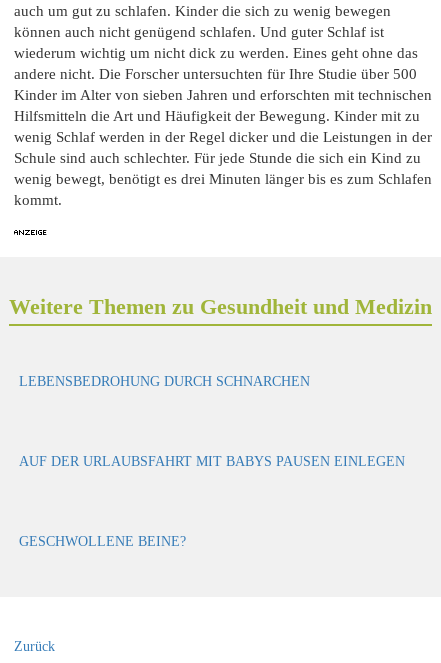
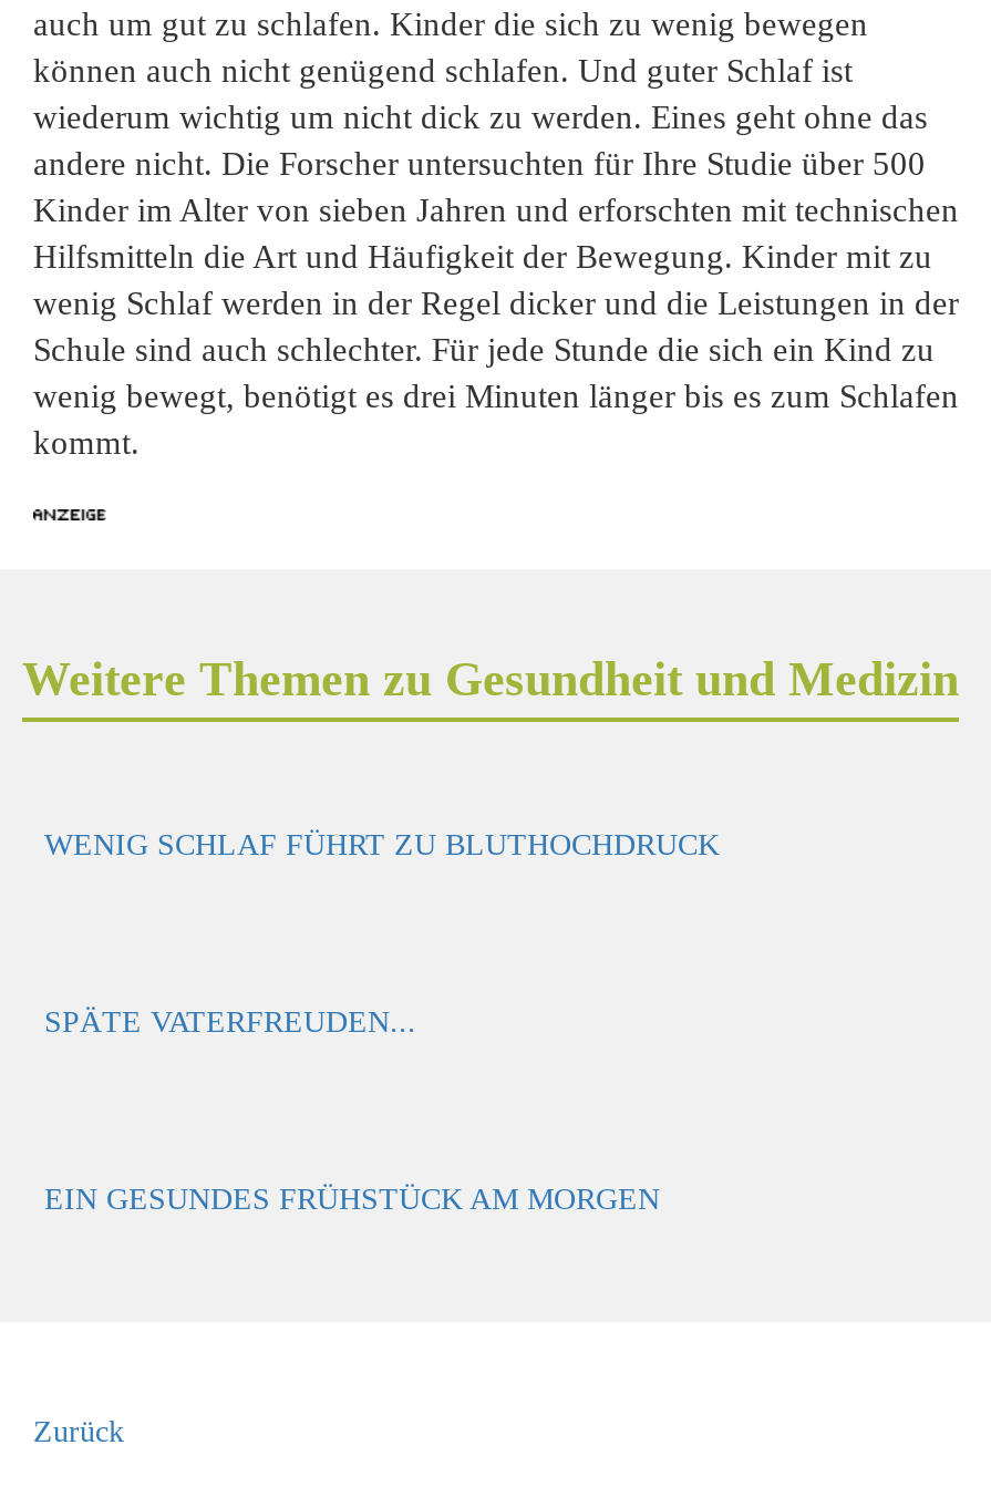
[19,374,310,389] LEBENSBEDROHUNG DURCH SCHNARCHEN -> [44,828,720,861] WENIG SCHLAF FÜHRT ZU BLUTHOCHDRUCK
[19,454,405,469] AUF DER URLAUBSFAHRT MIT BABYS PAUSEN EINLEGEN -> [44,1005,416,1038] SPÄTE VATERFREUDEN...
[19,534,186,549] GESCHWOLLENE BEINE? -> [44,1182,660,1215] EIN GESUNDES FRÜHSTÜCK AM MORGEN

